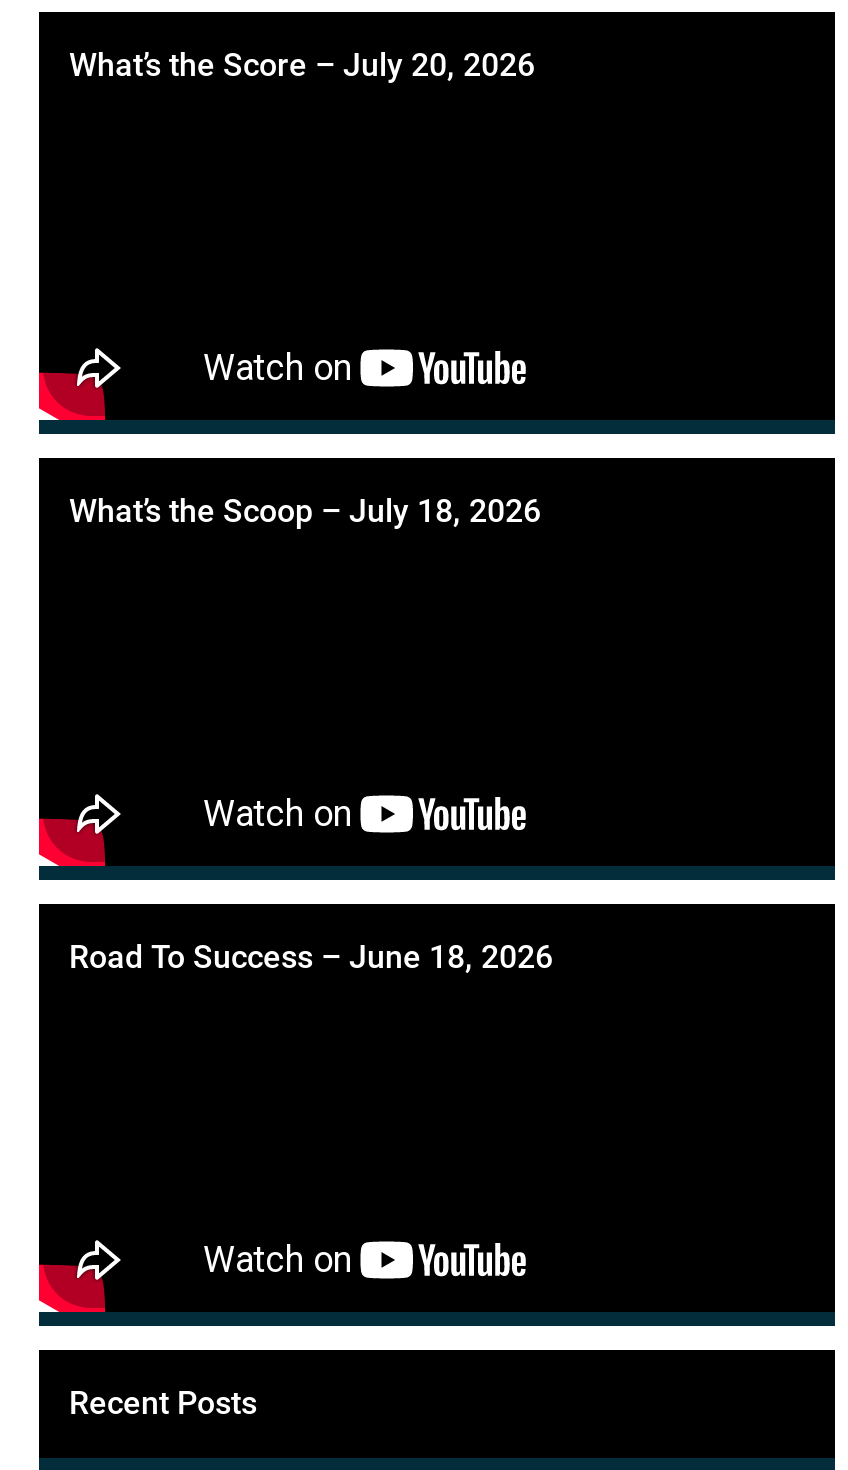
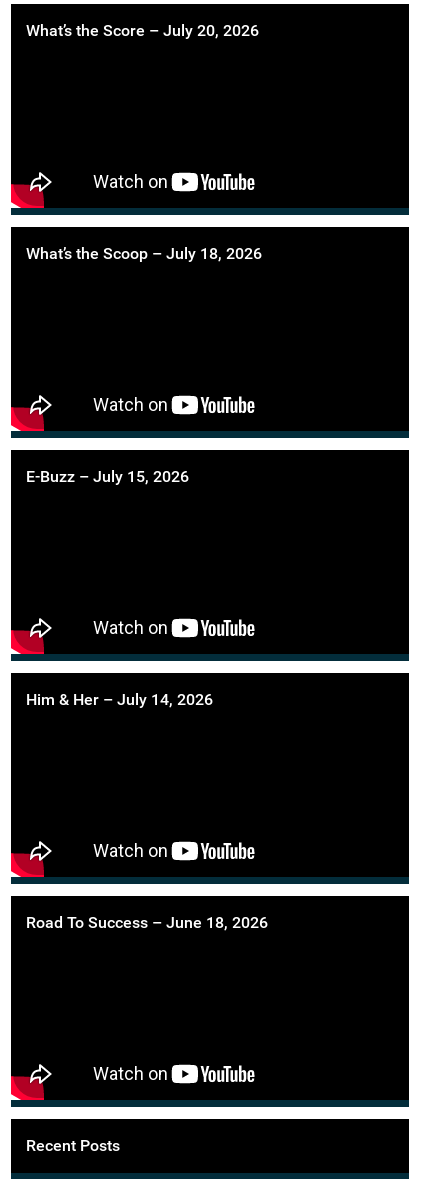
none -> [26,467,189,486] E-Buzz – July 15, 2026
none -> [26,690,213,709] Him & Her – July 14, 2026

